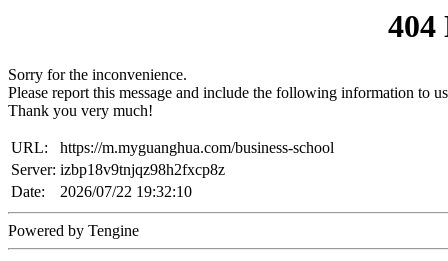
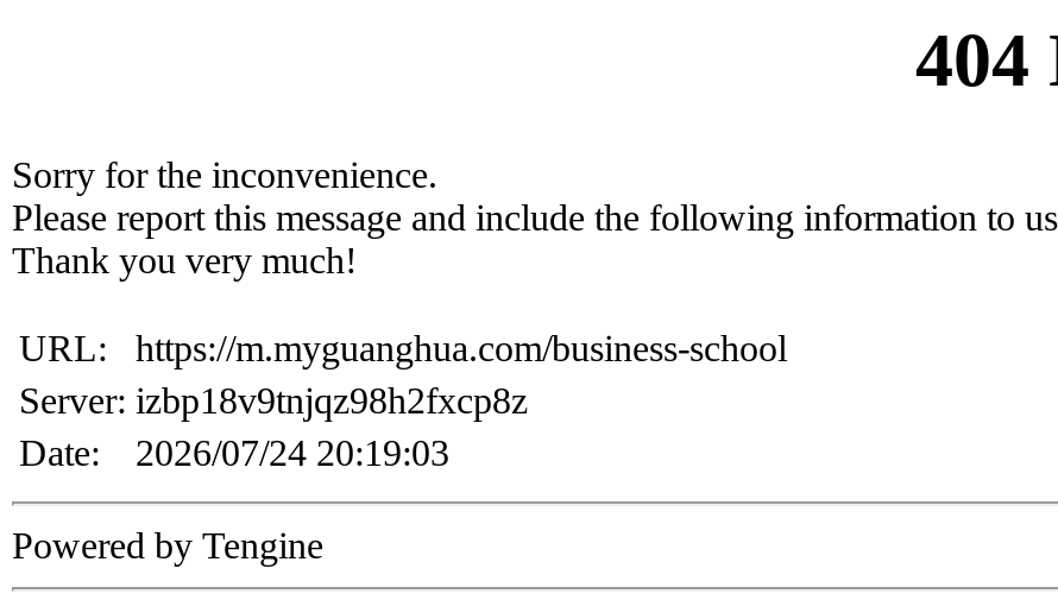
[11,183,192,200] Date: 2026/07/22 19:32:10 -> [19,433,449,474] Date: 2026/07/24 20:19:03

